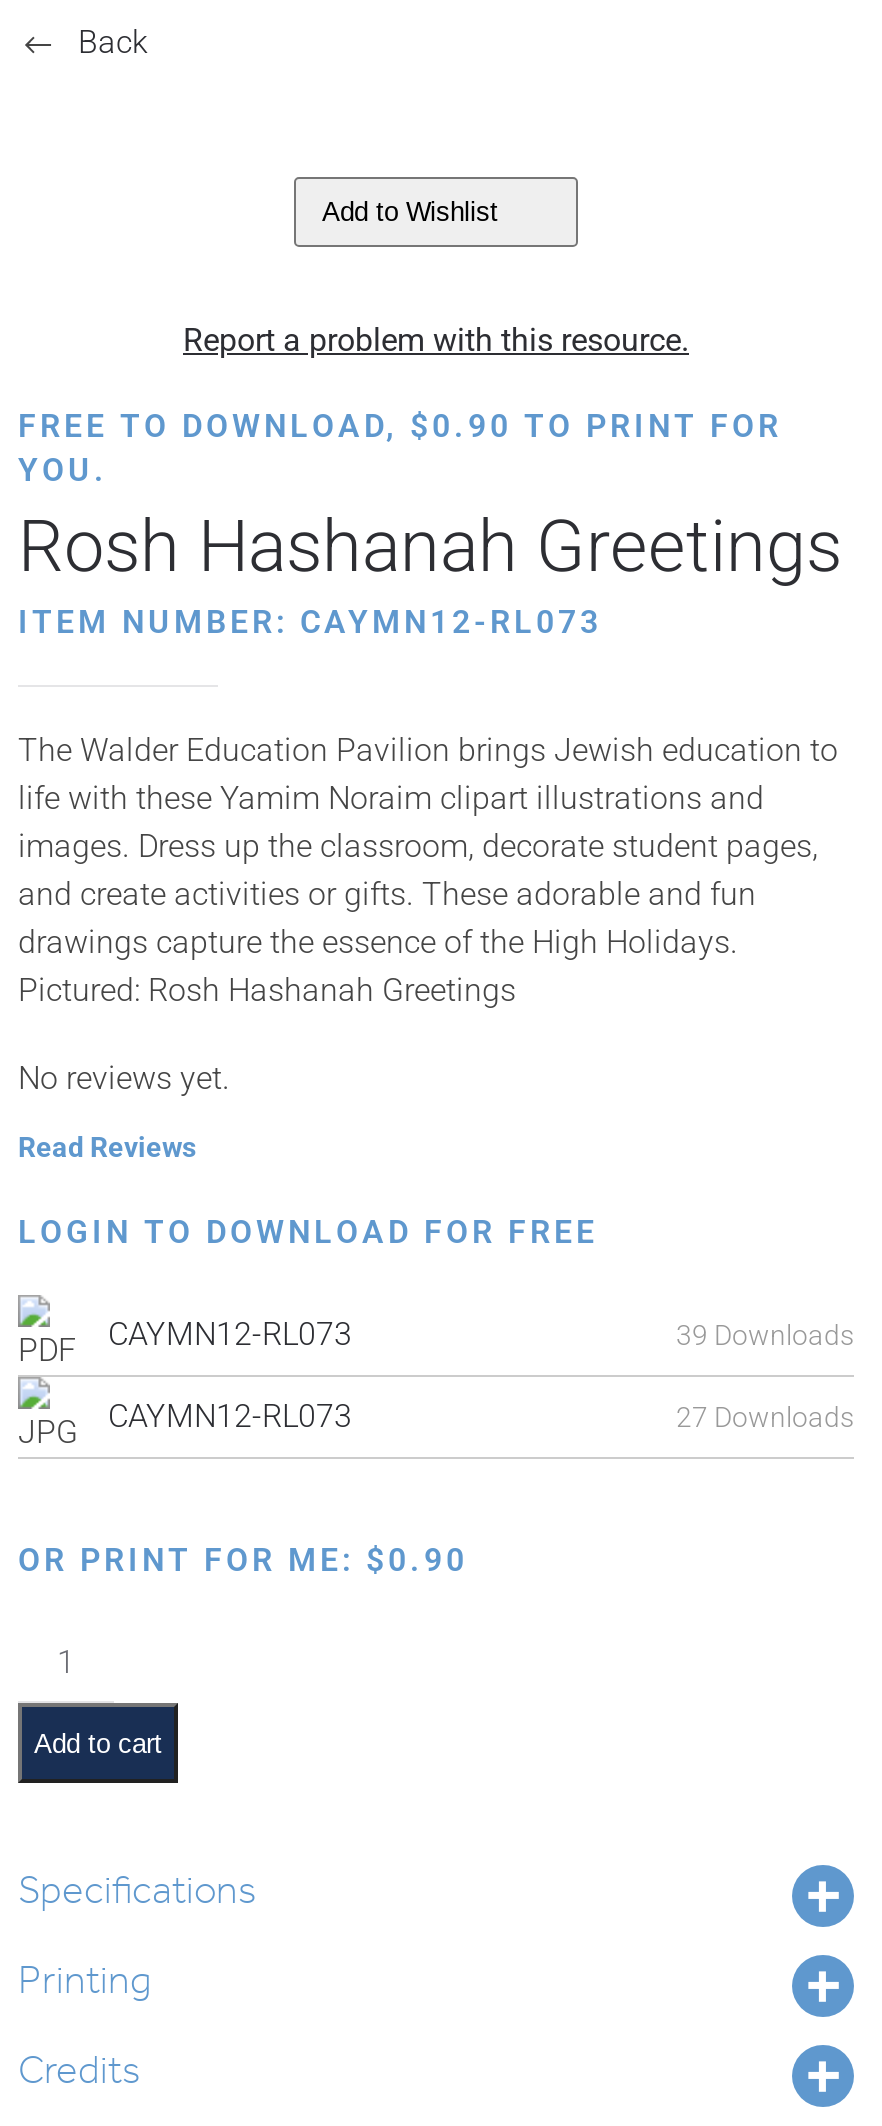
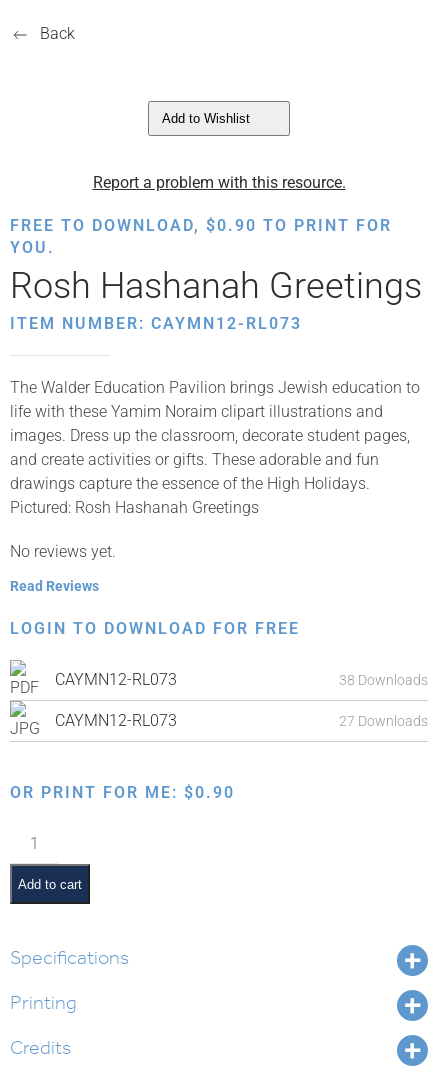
[676,1318,854,1350] 39 Downloads -> [339,671,428,687] 38 Downloads

